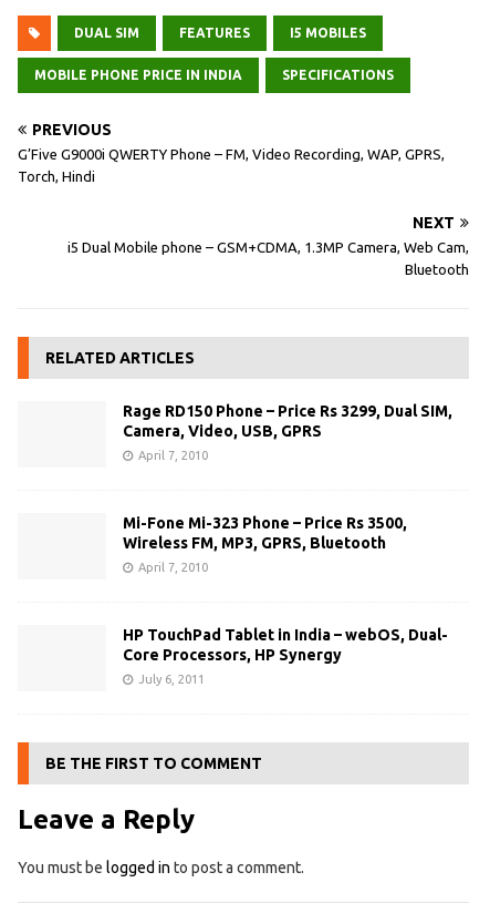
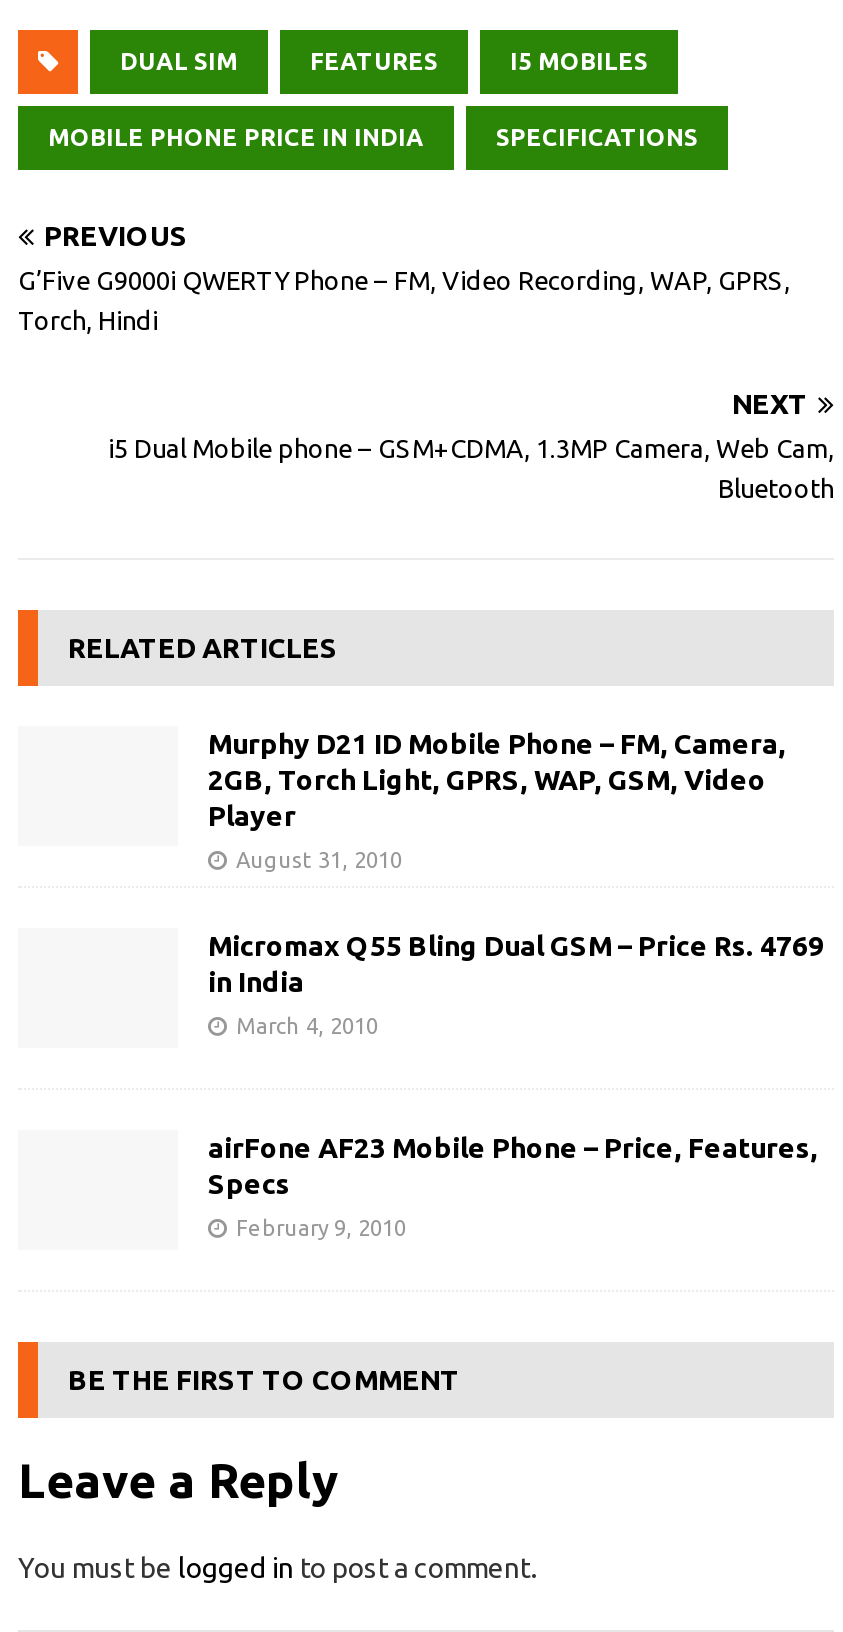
[123,402,452,440] Rage RD150 Phone – Price Rs 3299, Dual SIM, | Camera, Video, USB, GPRS -> [208,728,786,832] Murphy D21 ID Mobile Phone – FM, Camera, | 2GB, Torch Light, GPRS, WAP, GSM, Video | Player
[138,449,208,462] April 7, 2010 -> [236,848,402,872] August 31, 2010
[123,514,407,552] Mi-Fone Mi-323 Phone – Price Rs 3500, | Wireless FM, MP3, GPRS, Bluetooth -> [208,930,824,998] Micromax Q55 Bling Dual GSM – Price Rs. 4769 | in India
[138,561,208,574] April 7, 2010 -> [236,1014,378,1038] March 4, 2010
[123,626,448,664] HP TouchPad Tablet in India – webOS, Dual- | Core Processors, HP Synergy -> [208,1132,818,1200] airFone AF23 Mobile Phone – Price, Features, | Specs
[138,673,205,686] July 6, 2011 -> [236,1216,406,1240] February 9, 2010

